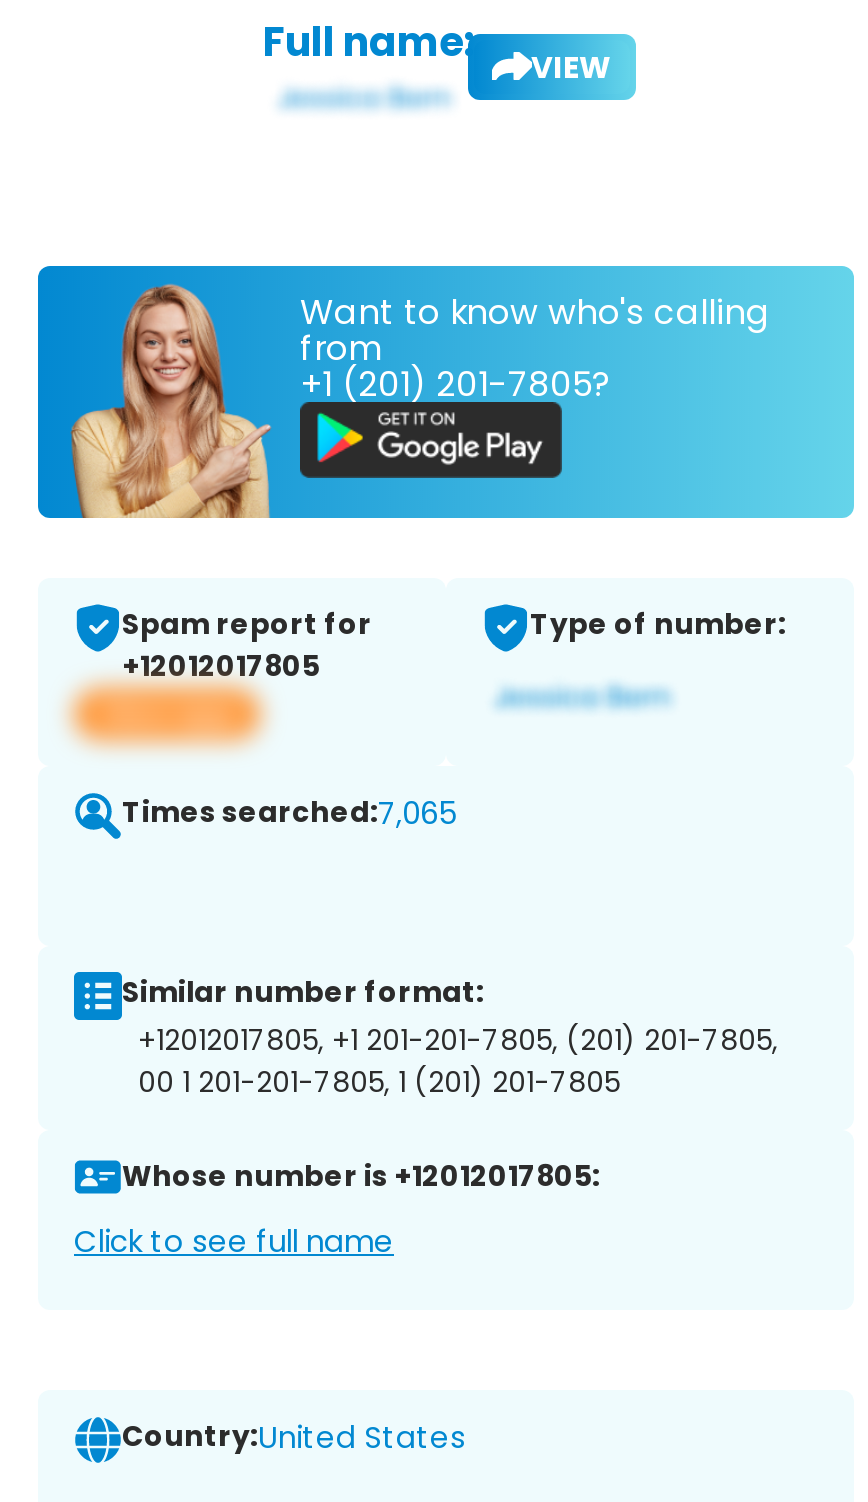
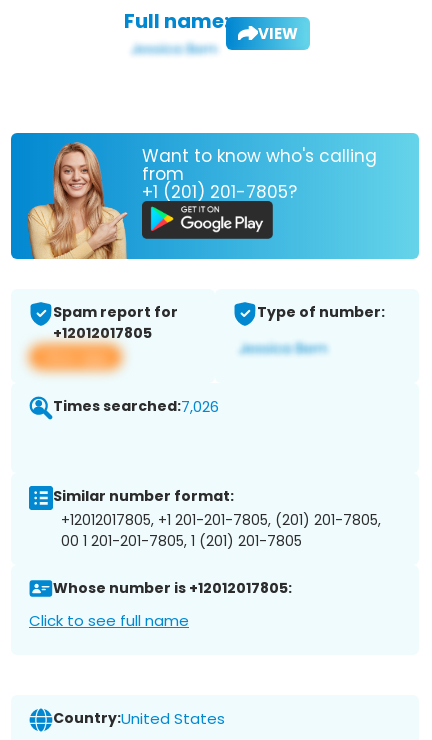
[122,792,458,834] Times searched:7,065 -> [53,396,219,417] Times searched:7,026

